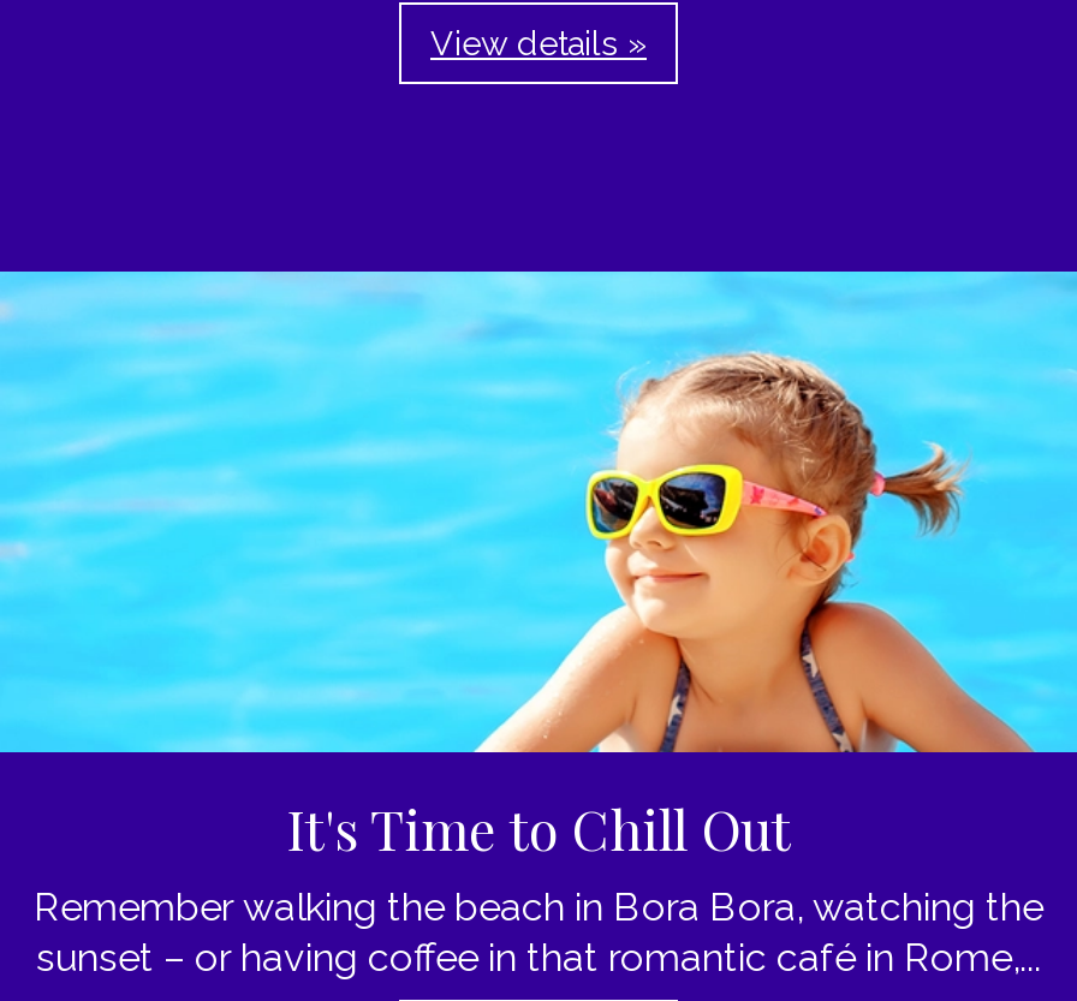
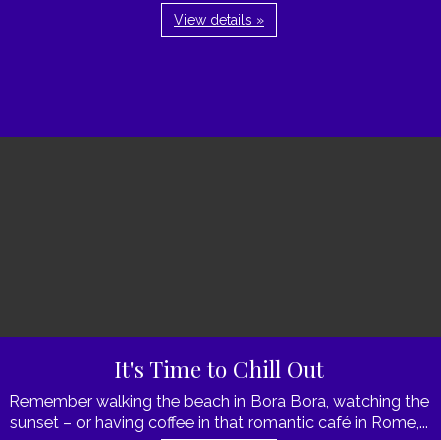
[7,268,1070,756] [image] -> none

